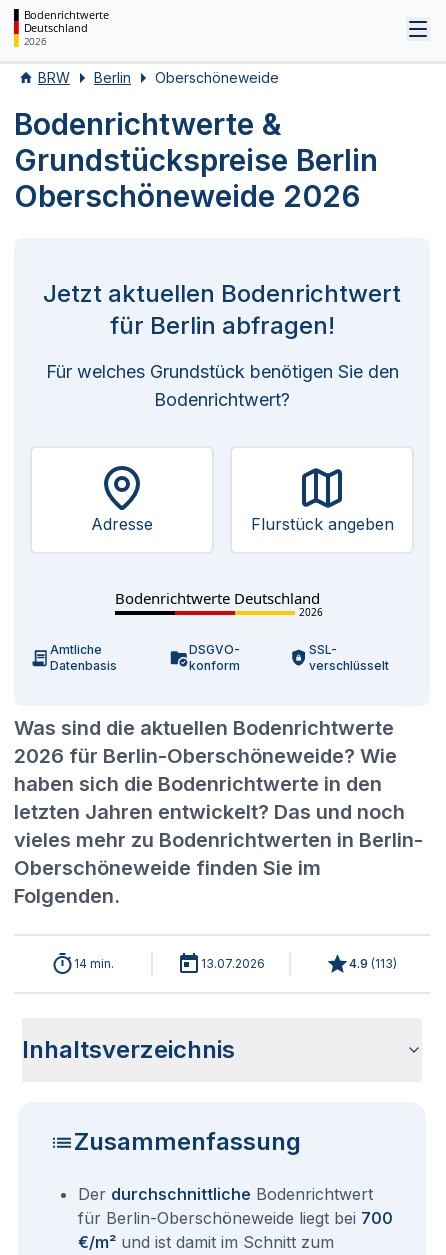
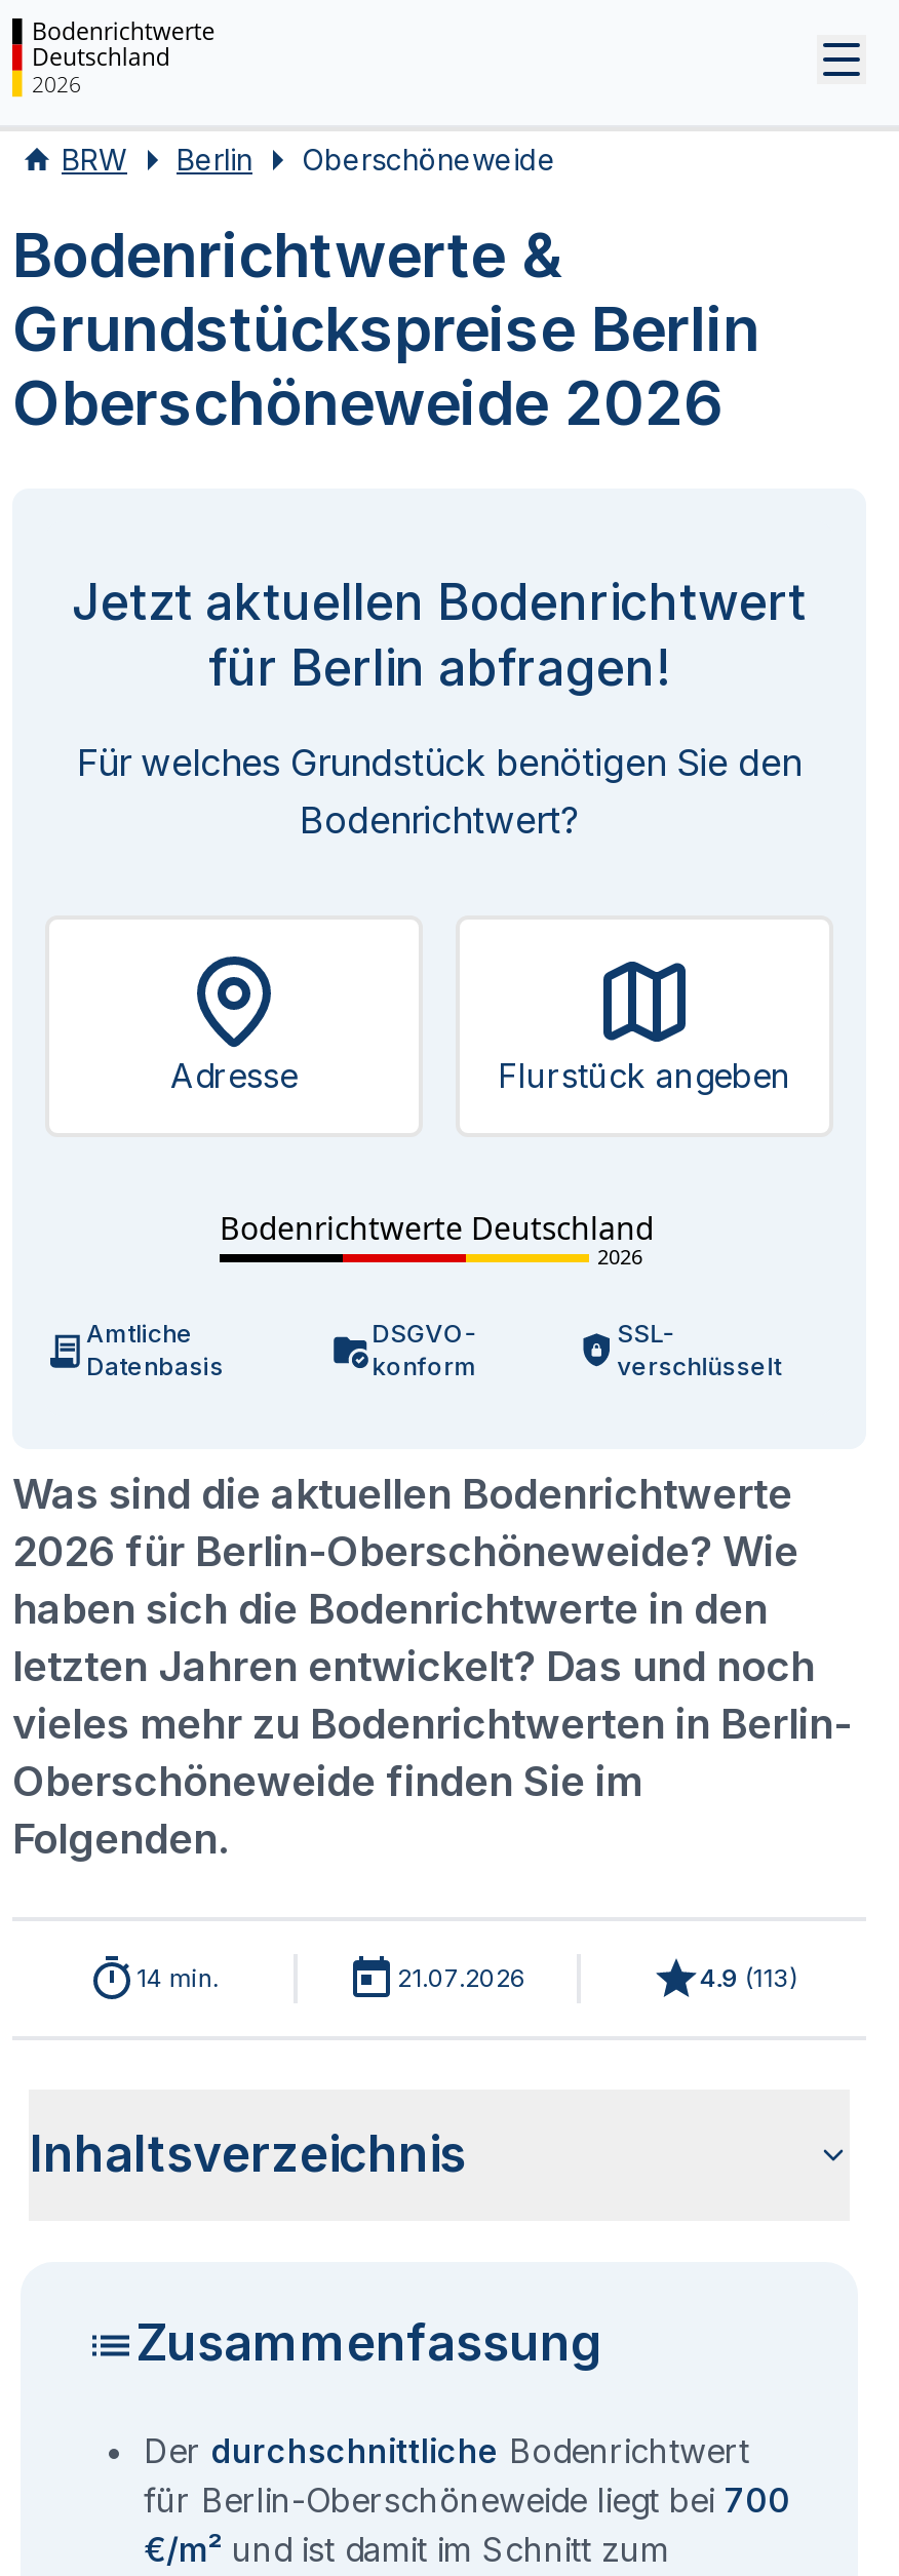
[201,956,265,971] 13.07.2026 -> [397,1962,526,1993] 21.07.2026

